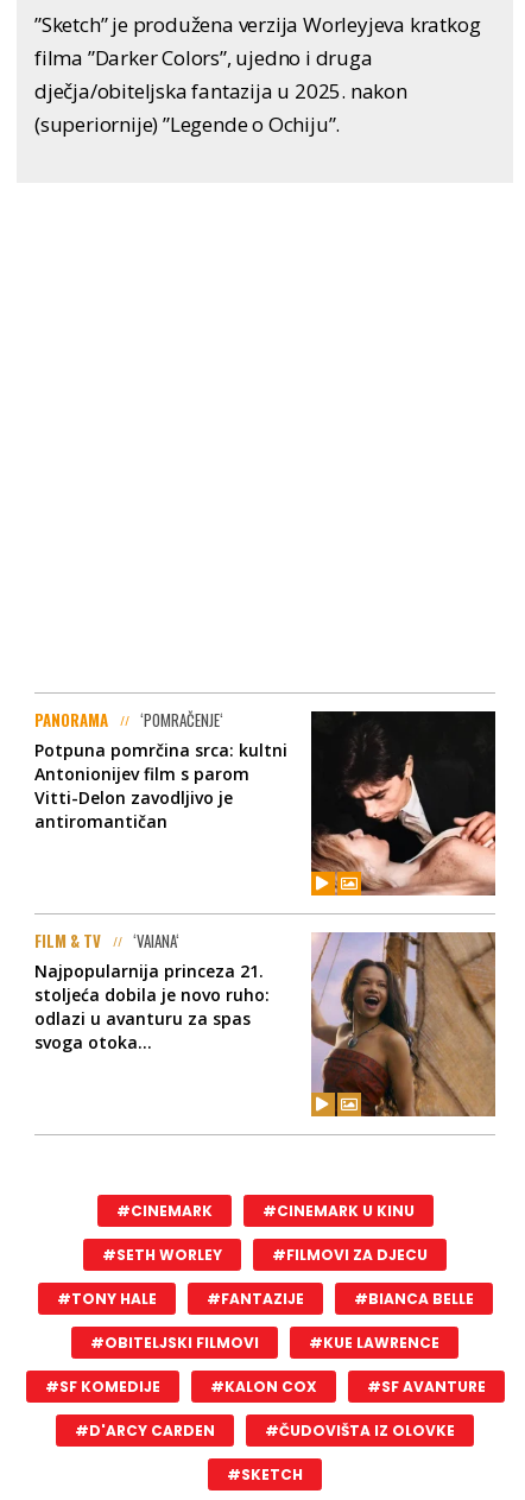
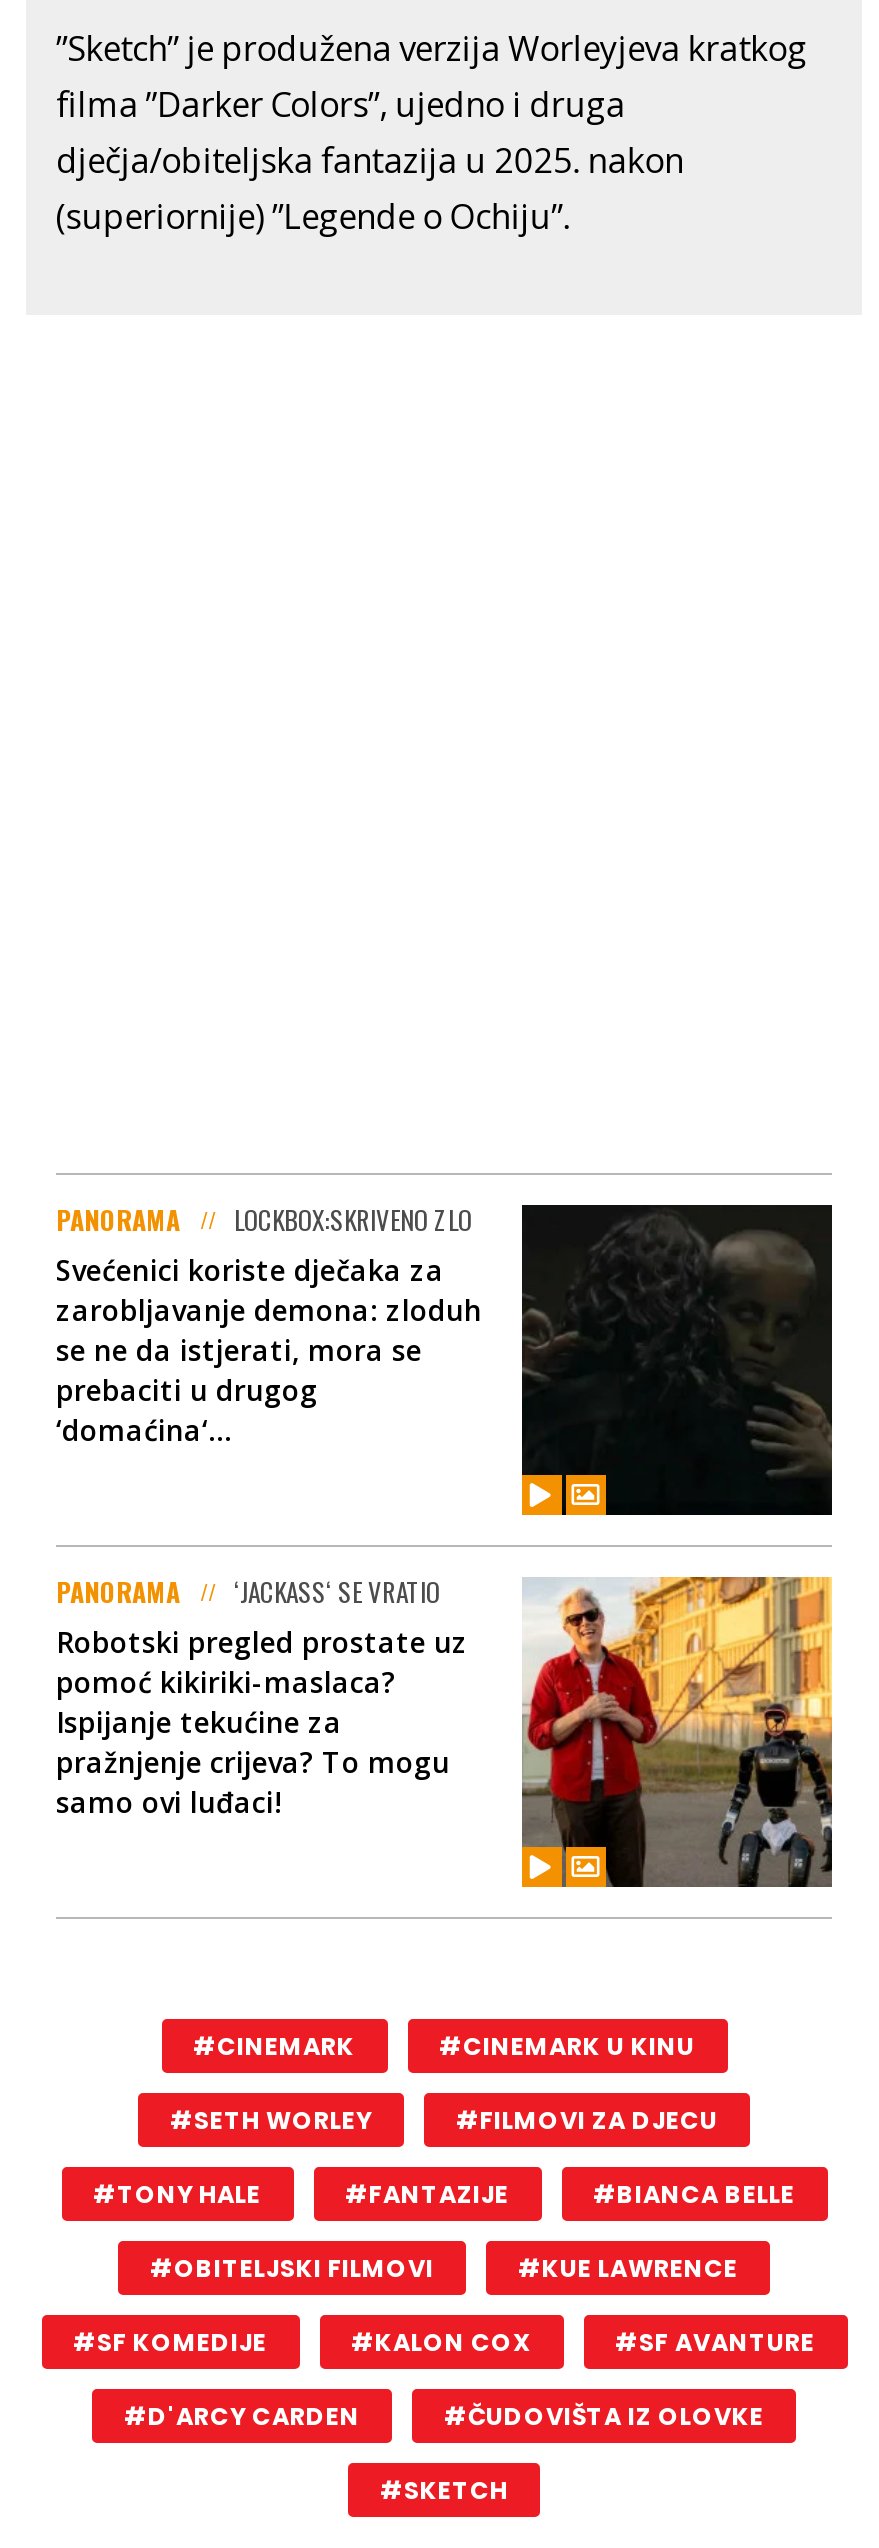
[34,707,496,897] [image] | ‘POMRAČENJE‘ | Potpuna pomrčina srca: kultni | Antonionijev film s parom | Vitti-Delon zavodljivo je | antiromantičan -> [56,1198,834,1517] [image] | LOCKBOX:SKRIVENO ZLO | Svećenici koriste dječaka za | zarobljavanje demona: zloduh | se ne da istjerati, mora se | prebaciti u drugog | ‘domaćina‘...
[34,929,496,1118] [image] | FILM & TV | ‘VAIANA‘ | Najpopularnija princeza 21. | stoljeća dobila je novo ruho: | odlazi u avanturu za spas | svoga otoka... -> [56,1571,834,1889] [image] | PANORAMA | ‘JACKASS‘ SE VRATIO | Robotski pregled prostate uz | pomoć kikiriki-maslaca? | Ispijanje tekućine za | pražnjenje crijeva? To mogu | samo ovi luđaci!

